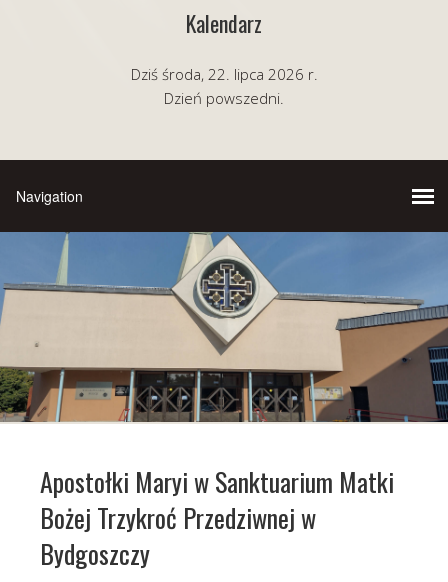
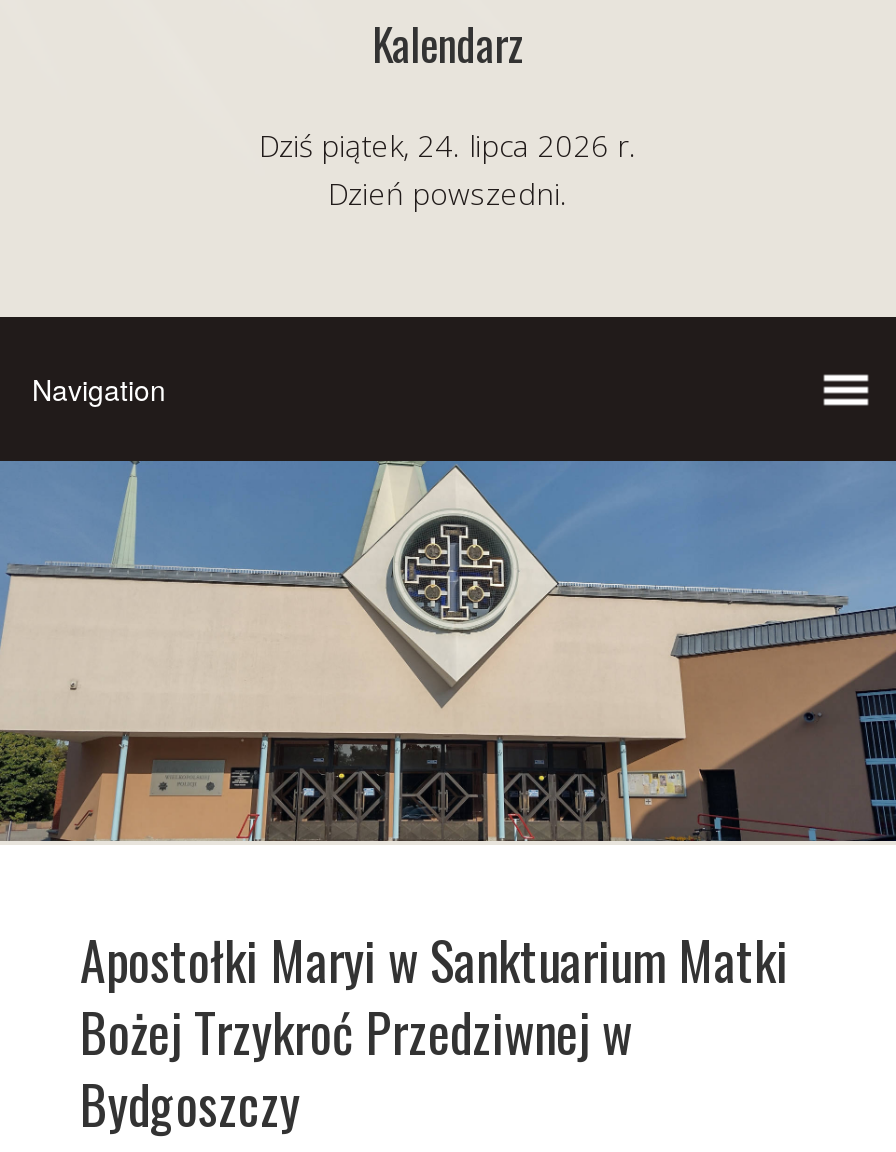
[130,64,317,84] Dziś środa, 22. lipca 2026 r. -> [259,125,637,165] Dziś piątek, 24. lipca 2026 r.

